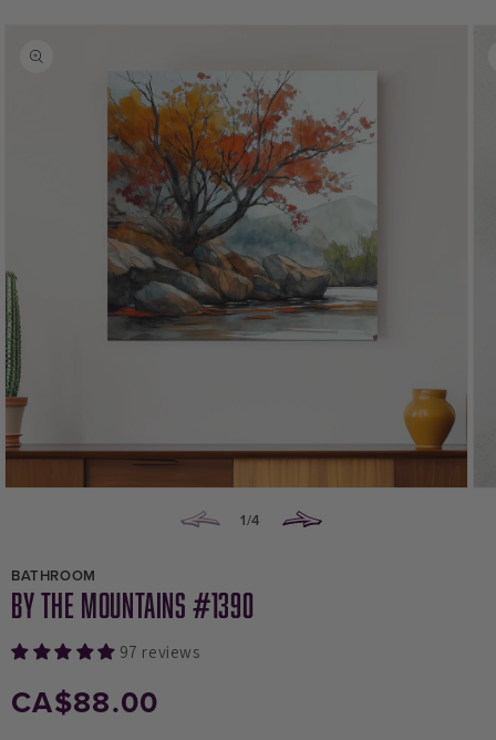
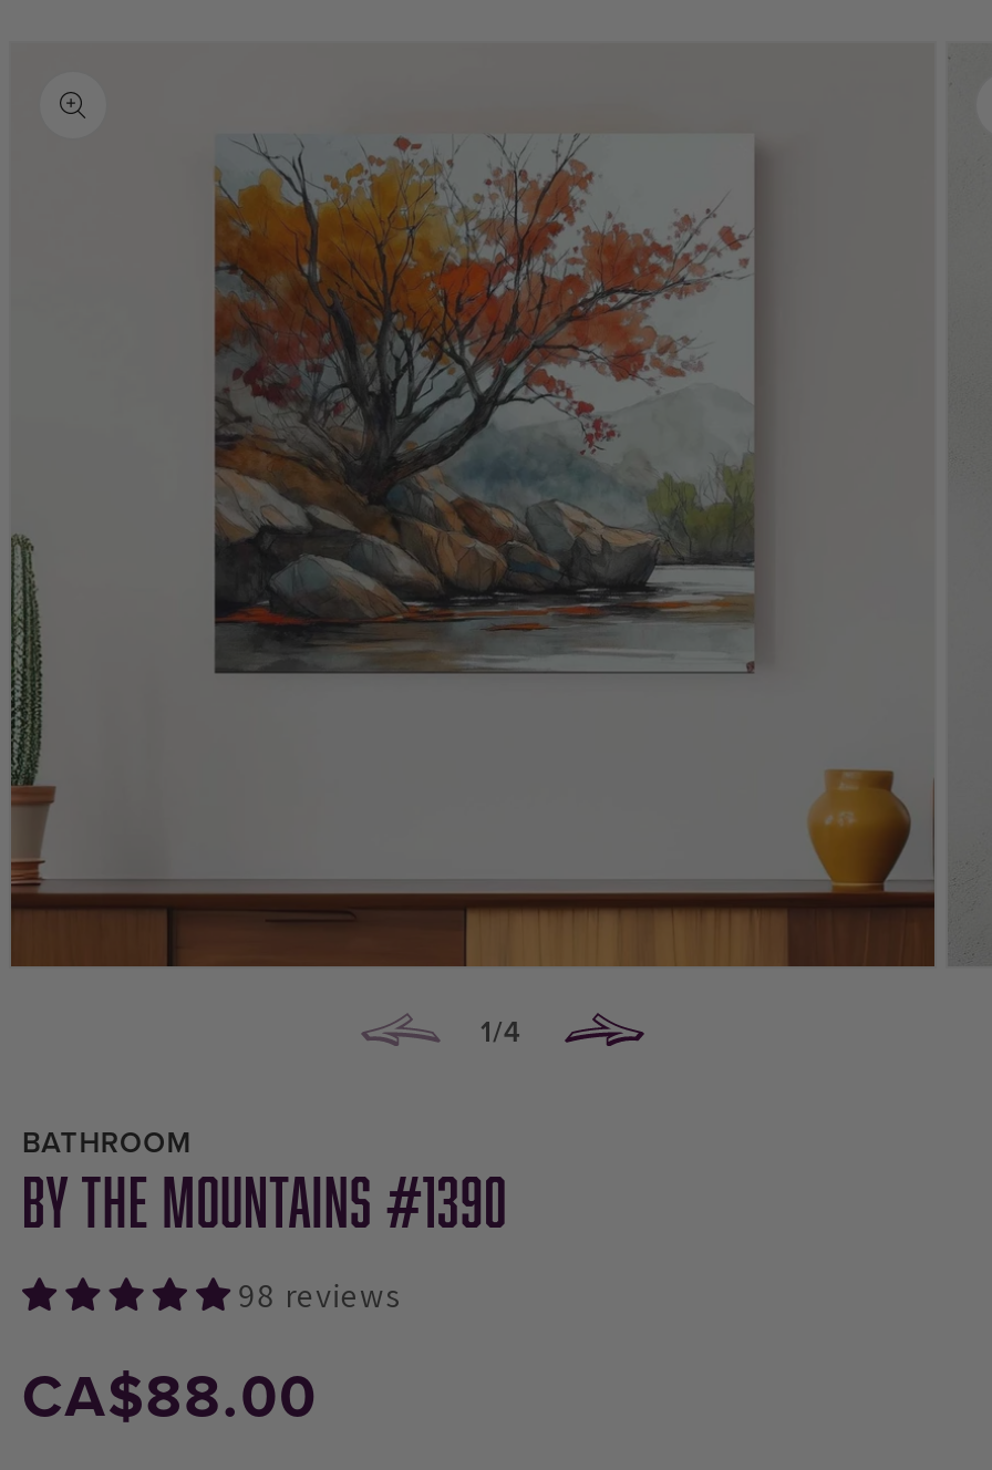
[119,642,200,663] 97 reviews -> [238,1275,400,1317] 98 reviews

